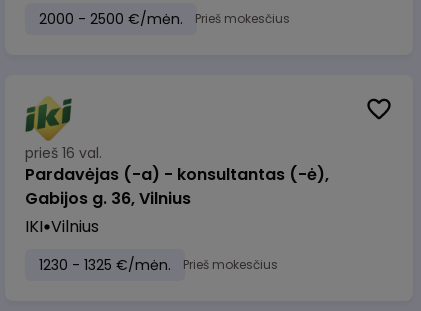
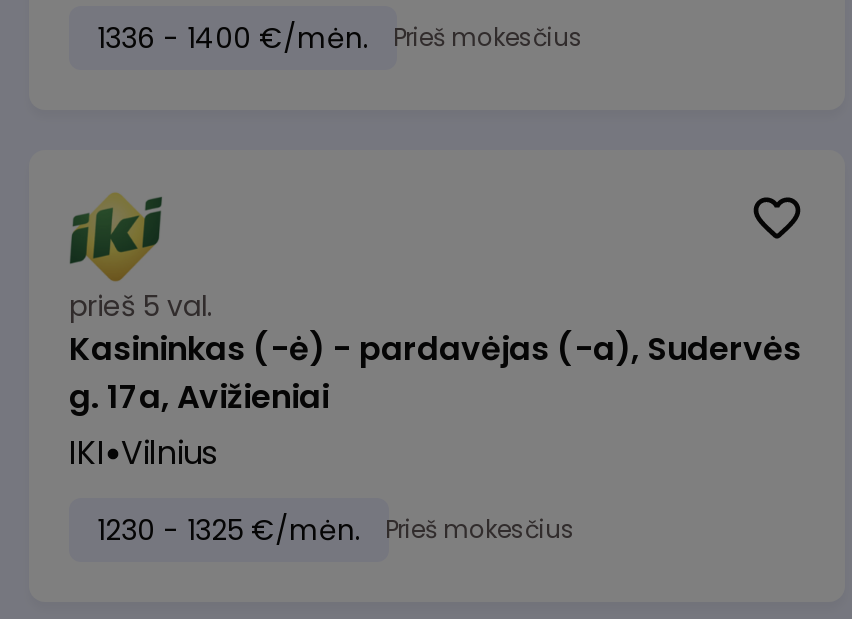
[39,9,290,29] 2000 - 2500 €/mėn. Prieš mokesčius -> [97,18,583,58] 1336 - 1400 €/mėn. Prieš mokesčius
[25,143,329,210] prieš 16 val. | Pardavėjas (-a) - konsultantas (-ė), | Gabijos g. 36, Vilnius -> [69,286,801,420] prieš 5 val. | Kasininkas (-ė) - pardavėjas (-a), Sudervės | g. 17a, Avižieniai

